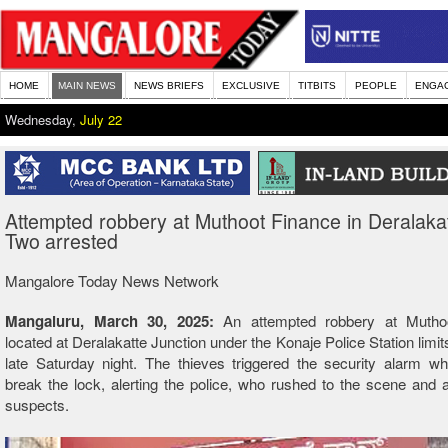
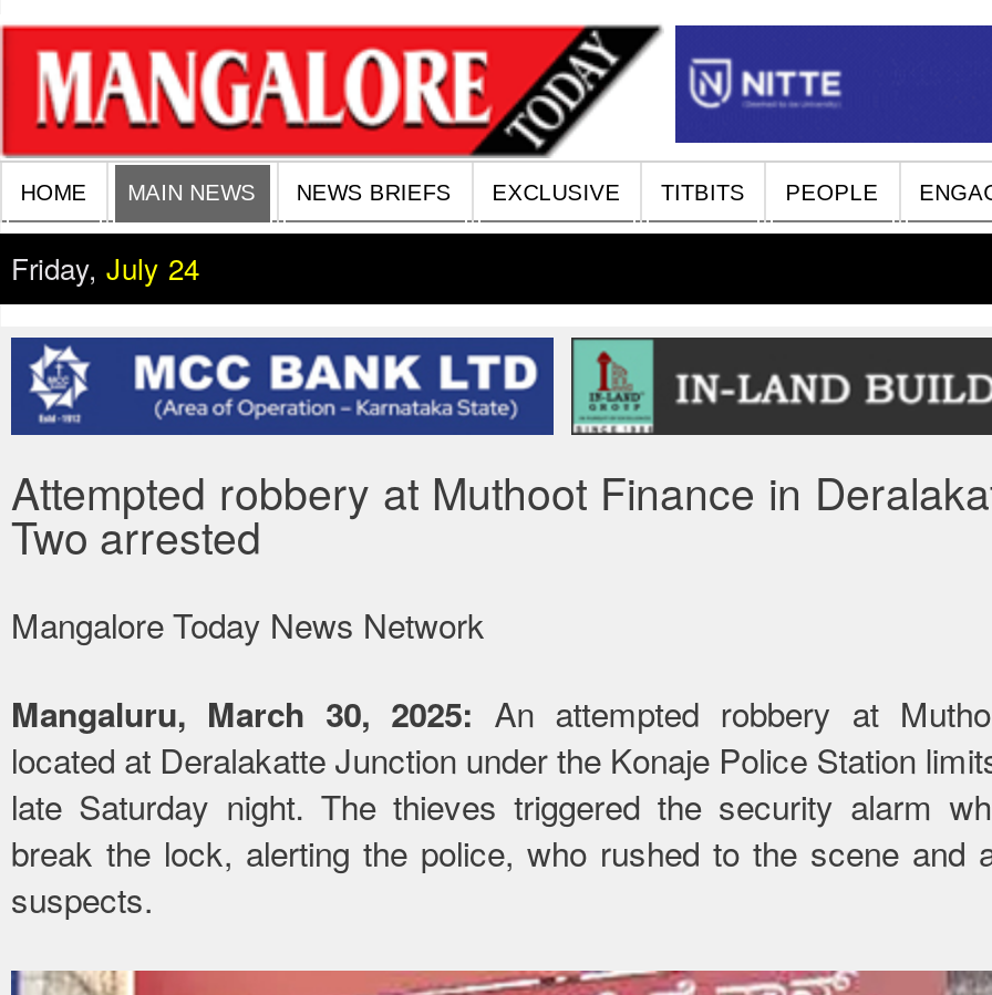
[5,110,122,129] Wednesday, July 22 -> [11,247,199,289] Friday, July 24

